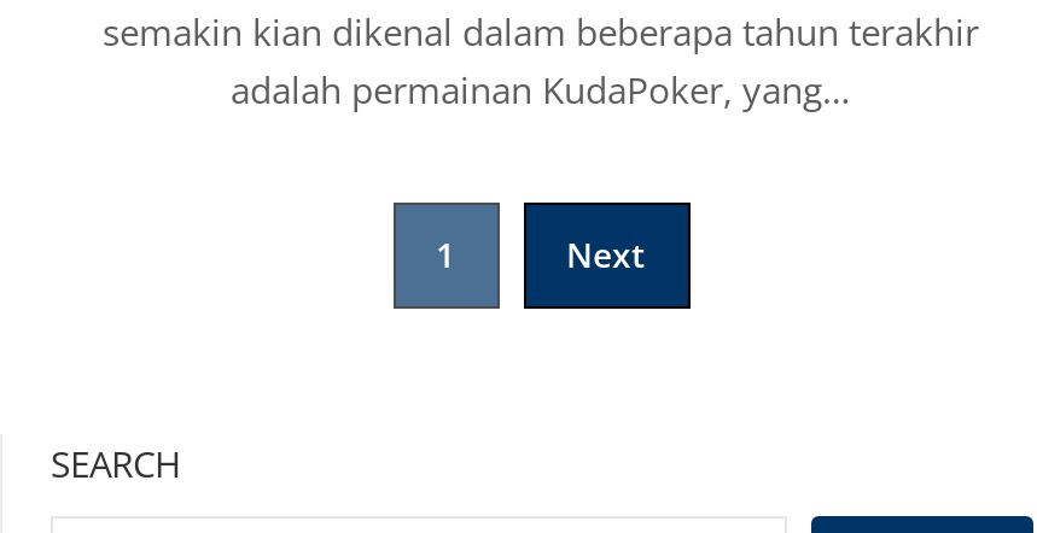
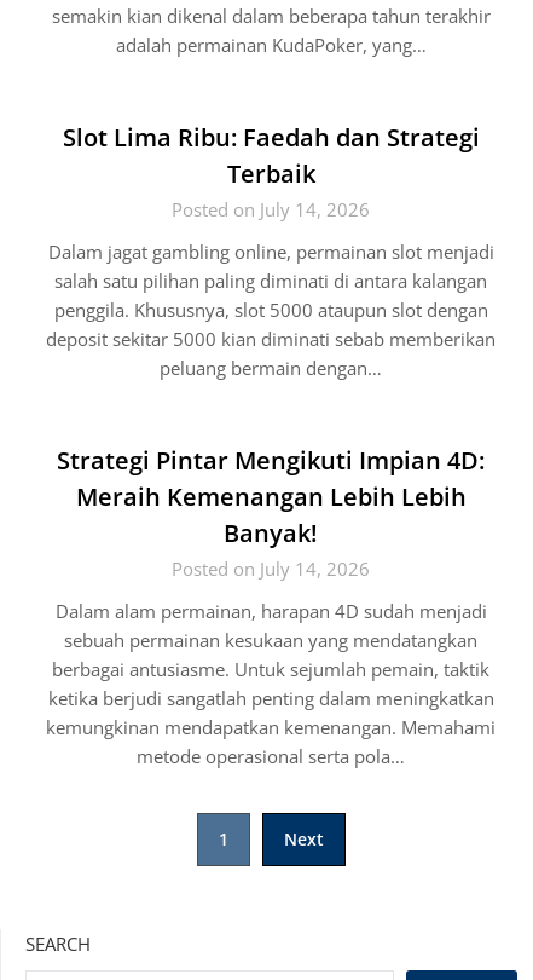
none -> [46,121,496,768] Slot Lima Ribu: Faedah dan Strategi | Terbaik | Posted on July 14, 2026 | Dalam jagat gambling online, permainan slot menjadi | salah satu pilihan paling diminati di antara kalangan | penggila. Khususnya, slot 5000 ataupun slot dengan | deposit sekitar 5000 kian diminati sebab memberikan | peluang bermain dengan… | Strategi Pintar Mengikuti Impian 4D: | Meraih Kemenangan Lebih Lebih | Banyak! | Posted on July 14, 2026 | Dalam alam permainan, harapan 4D sudah menjadi | sebuah permainan kesukaan yang mendatangkan | berbagai antusiasme. Untuk sejumlah pemain, taktik | ketika berjudi sangatlah penting dalam meningkatkan | kemungkinan mendapatkan kemenangan. Memahami | metode operasional serta pola…

